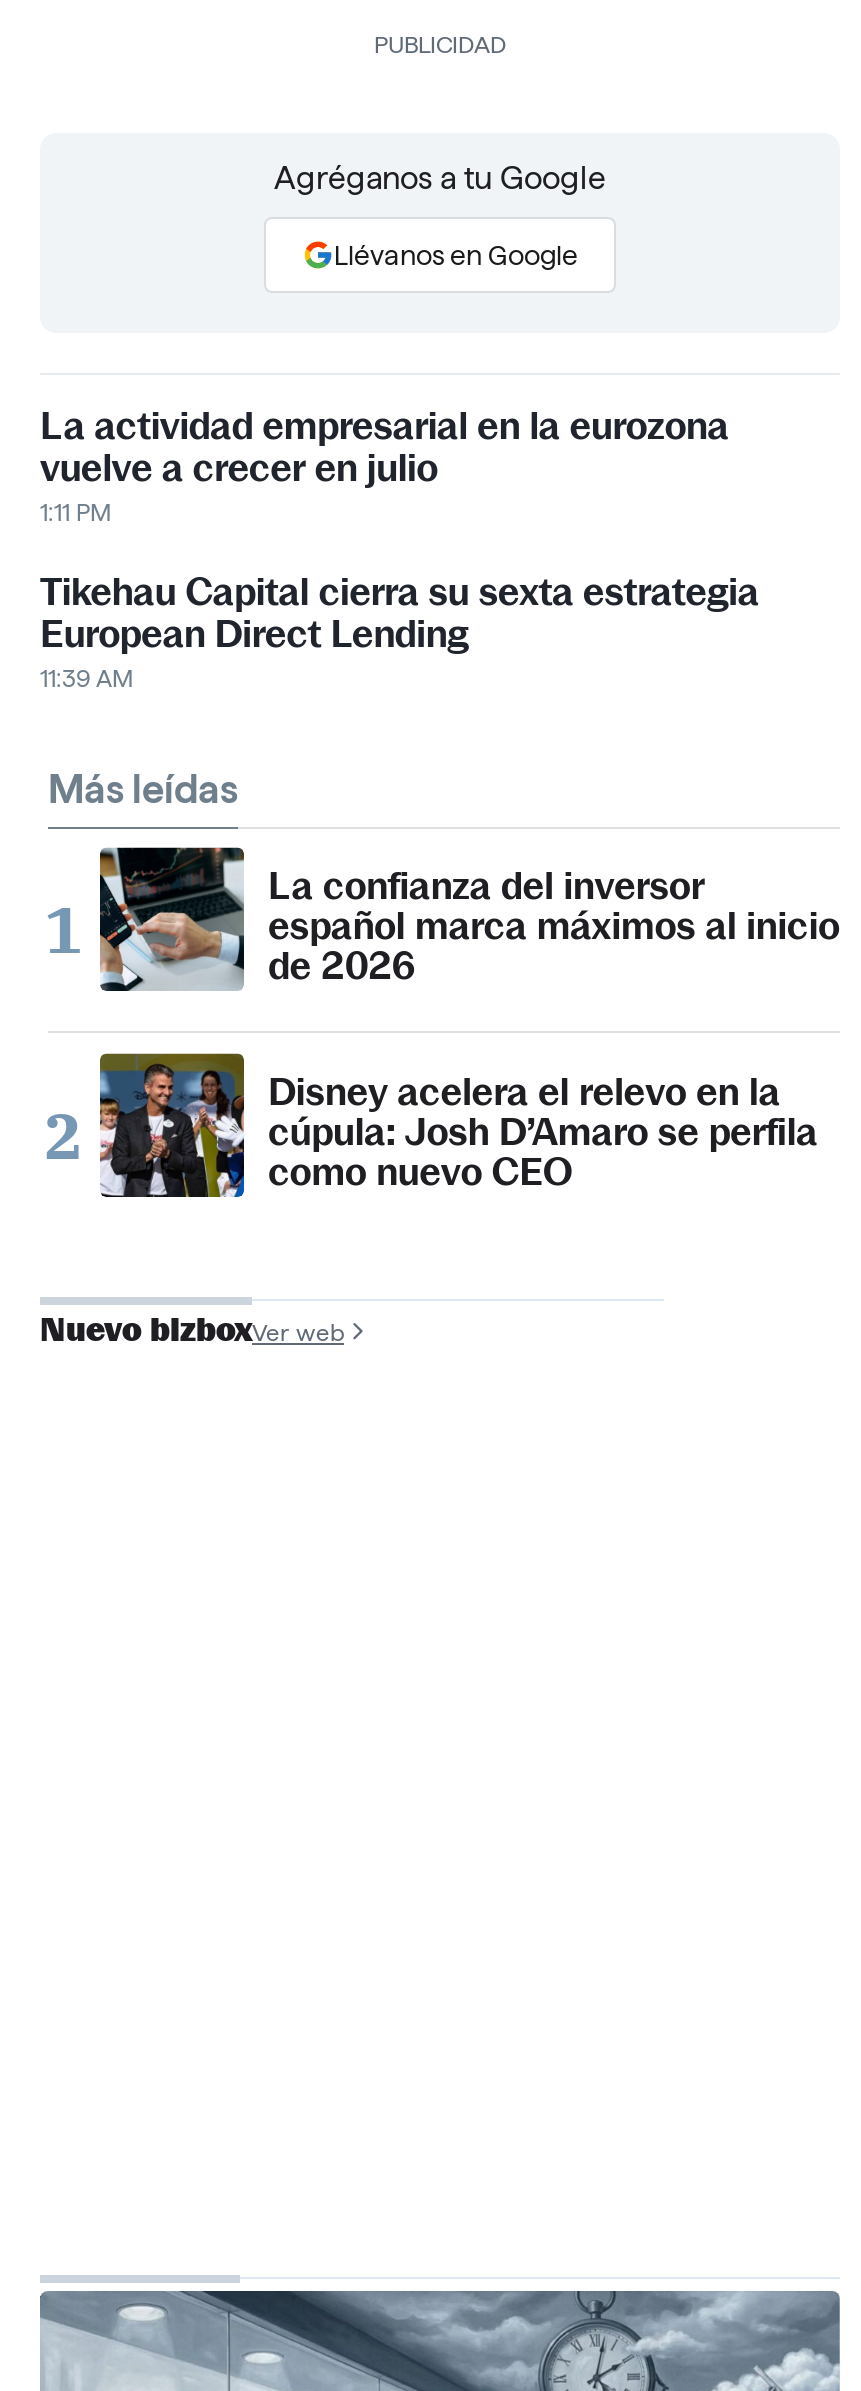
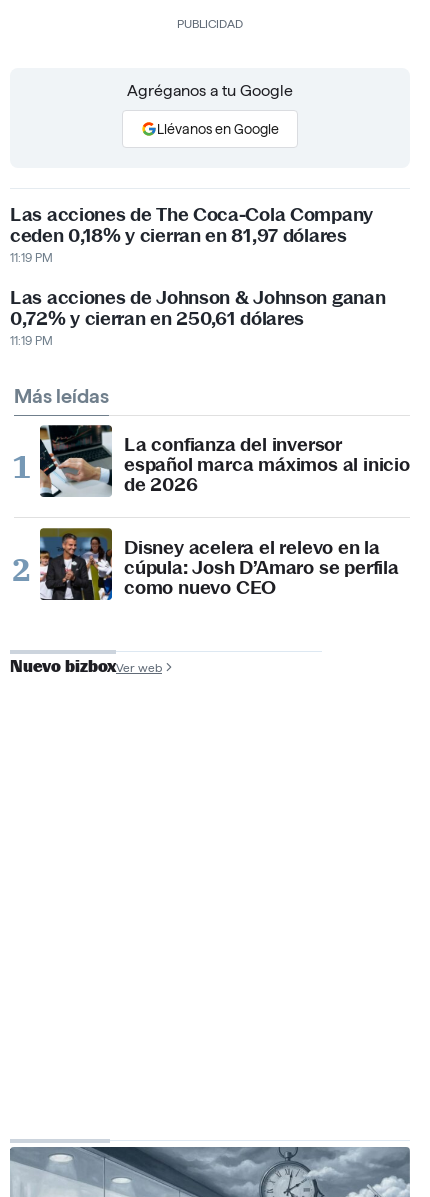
[40,403,729,525] La actividad empresarial en la eurozona | vuelve a crecer en julio | 1:11 PM -> [10,203,373,264] Las acciones de The Coca-Cola Company | ceden 0,18% y cierran en 81,97 dólares | 11:19 PM
[40,569,759,691] Tikehau Capital cierra su sexta estrategia | European Direct Lending | 11:39 AM -> [10,286,385,347] Las acciones de Johnson & Johnson ganan | 0,72% y cierran en 250,61 dólares | 11:19 PM

